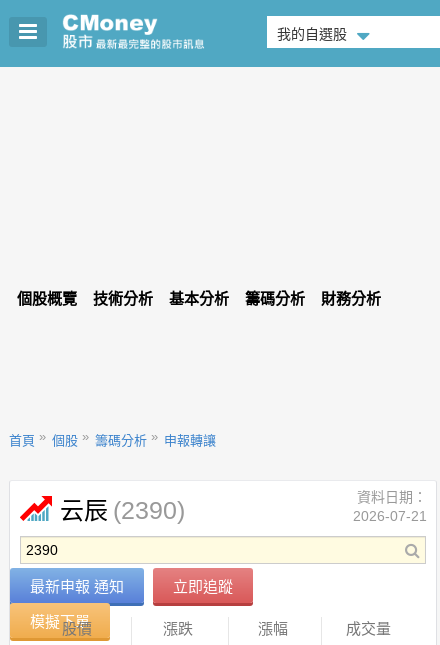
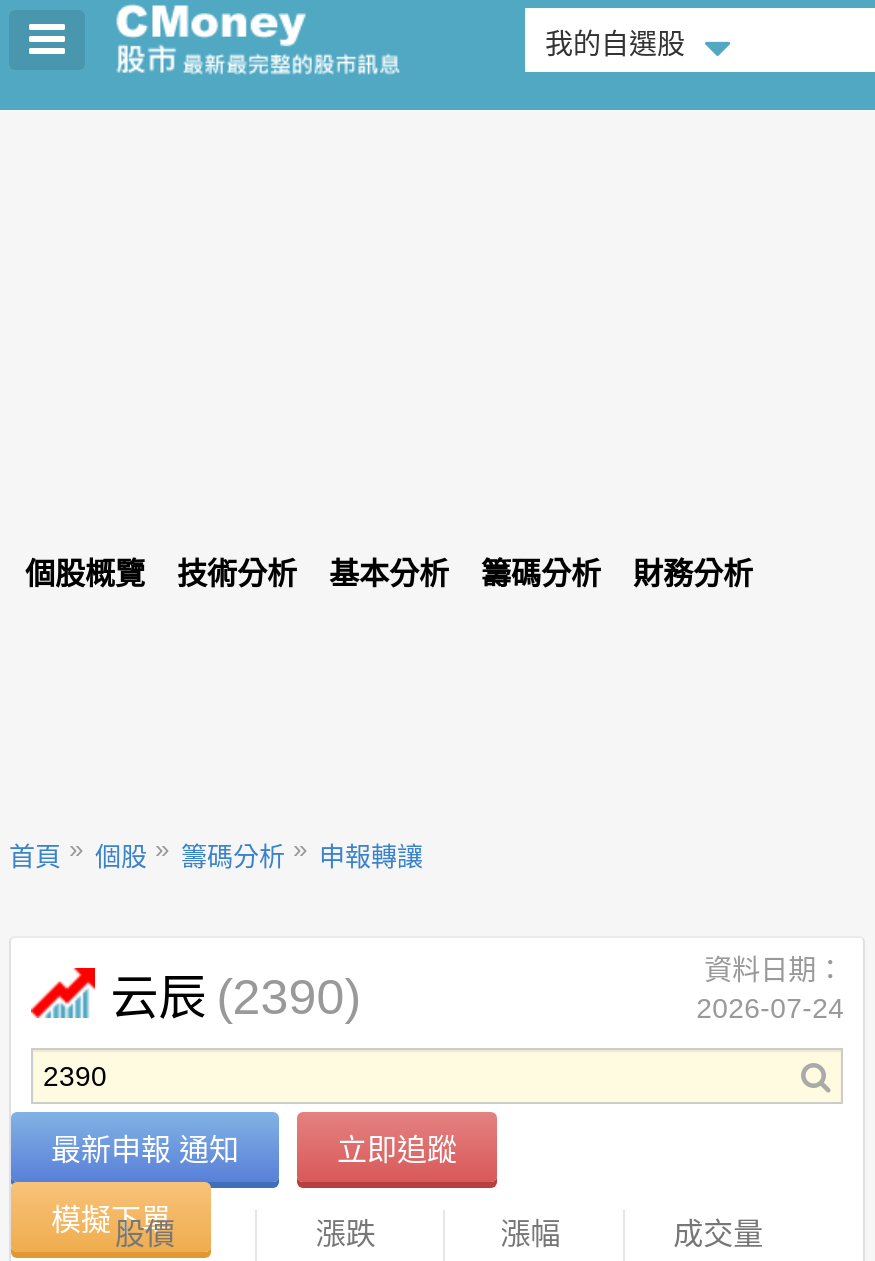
[353,508,427,524] 2026-07-21 -> [696,992,844,1024] 2026-07-24

